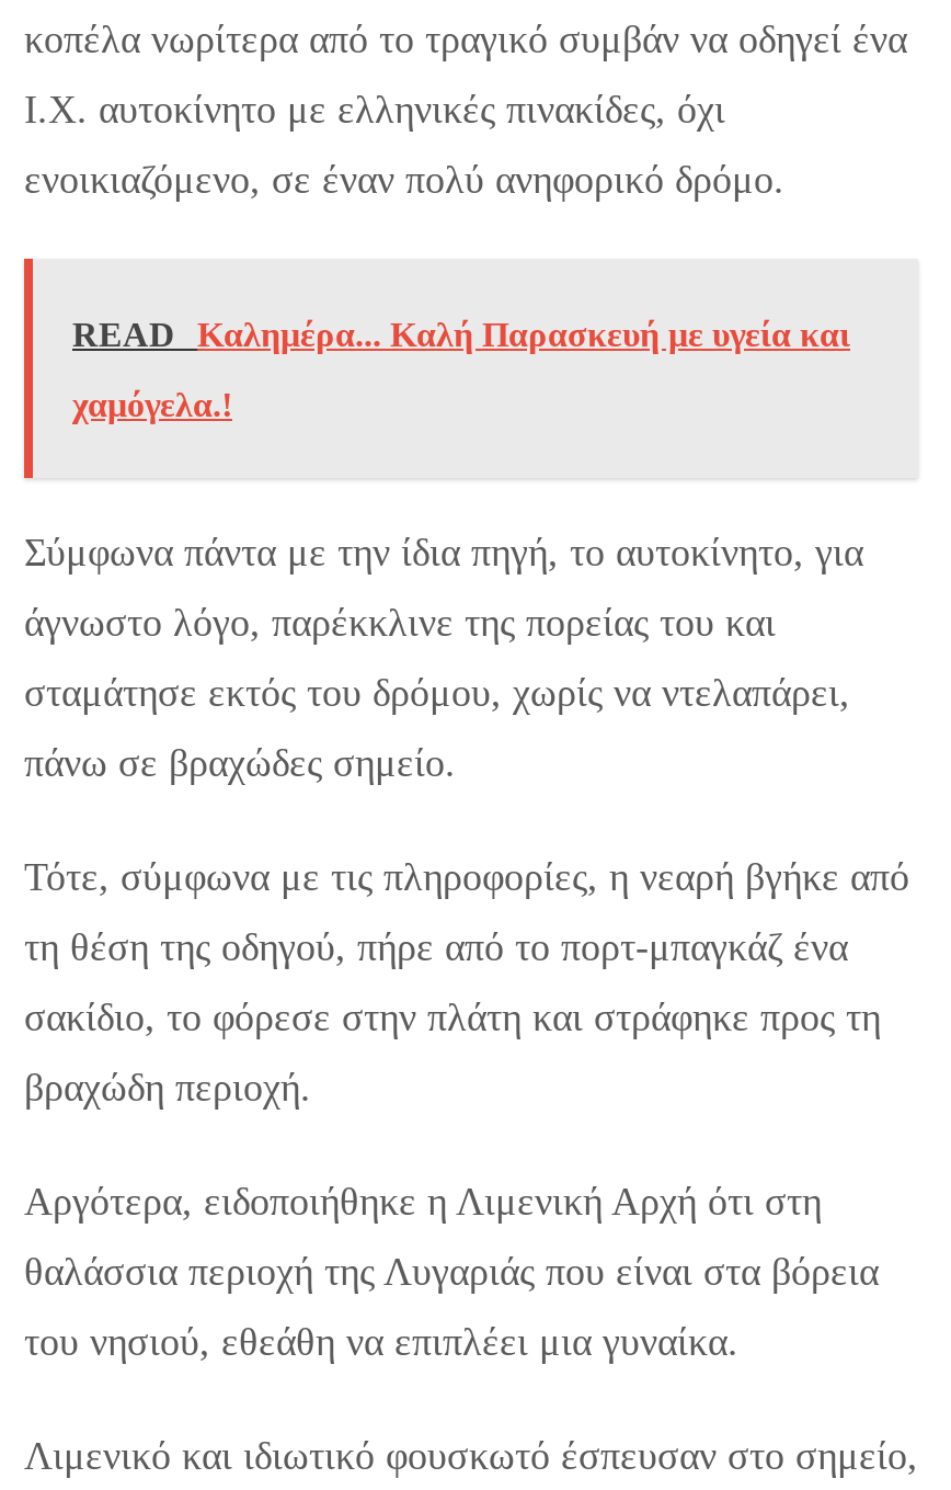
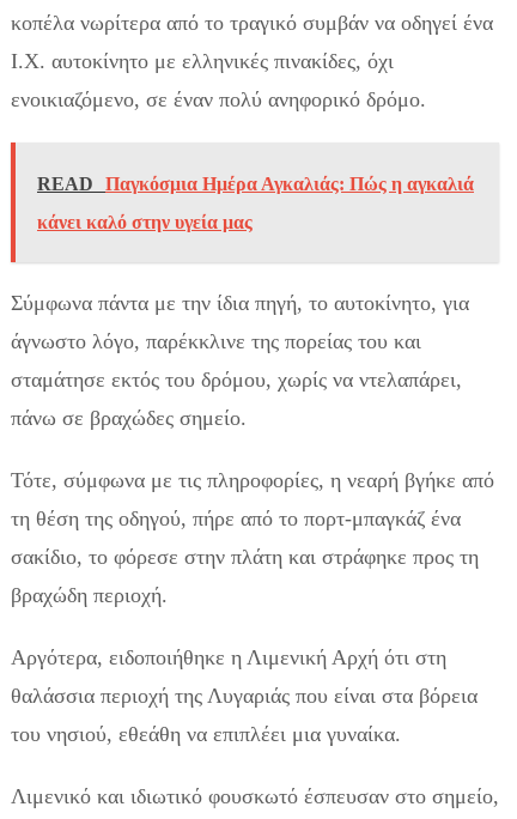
[72,316,850,353] READ Καλημέρα... Καλή Παρασκευή με υγεία και -> [37,174,474,194] READ Παγκόσμια Ημέρα Αγκαλιάς: Πώς η αγκαλιά
[72,386,232,423] χαμόγελα.! -> [37,212,253,232] κάνει καλό στην υγεία μας

